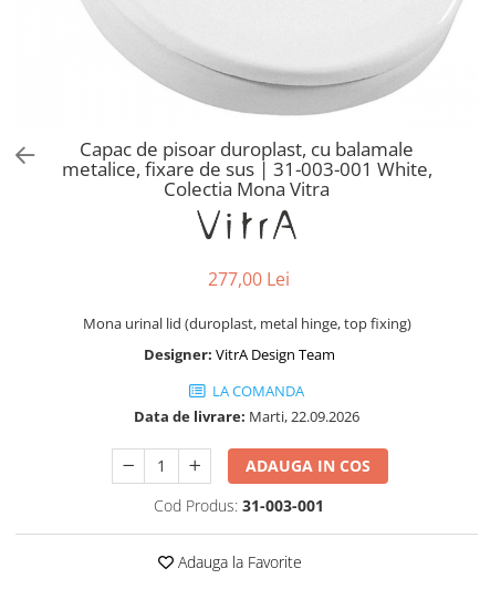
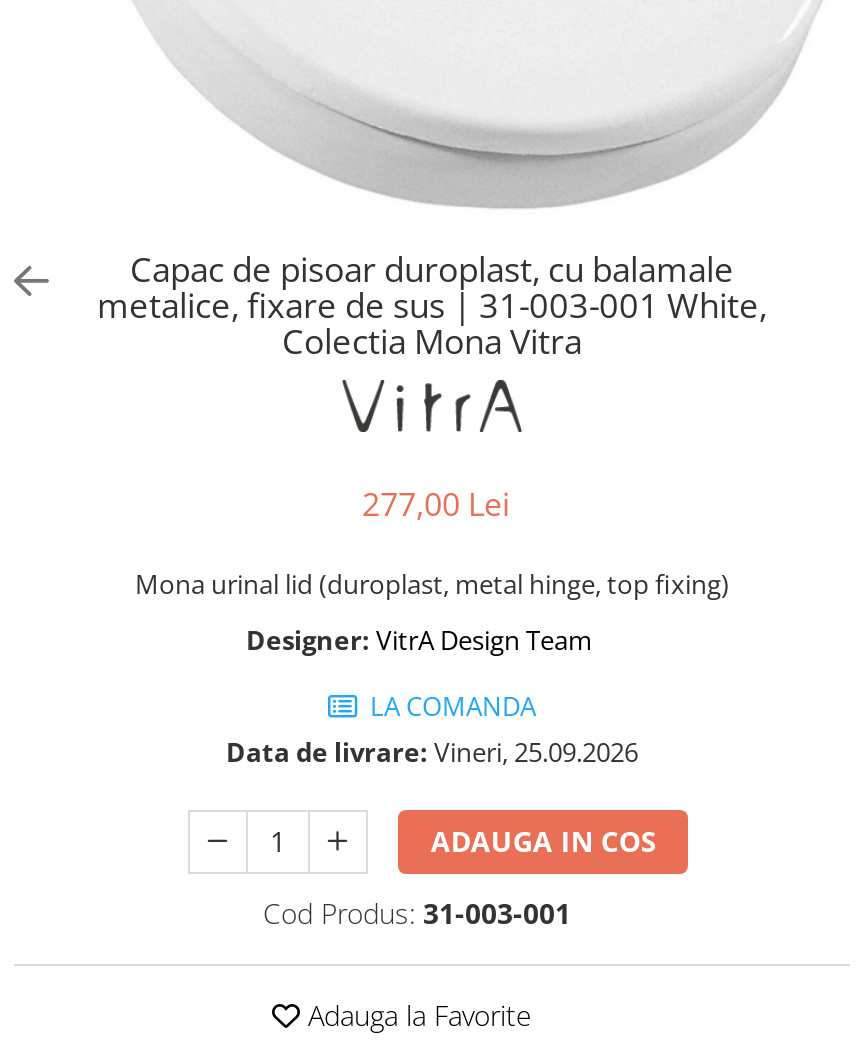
[134,406,359,426] Data de livrare: Marti, 22.09.2026 -> [226,734,638,770] Data de livrare: Vineri, 25.09.2026

